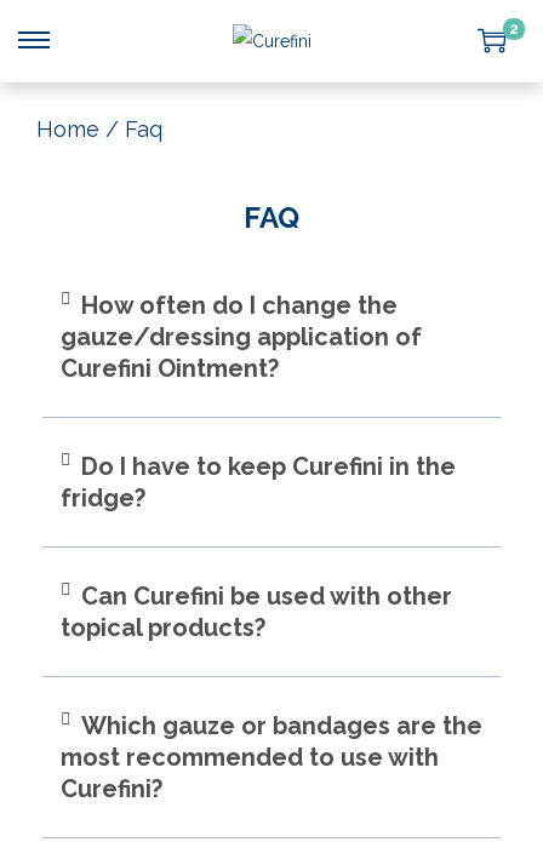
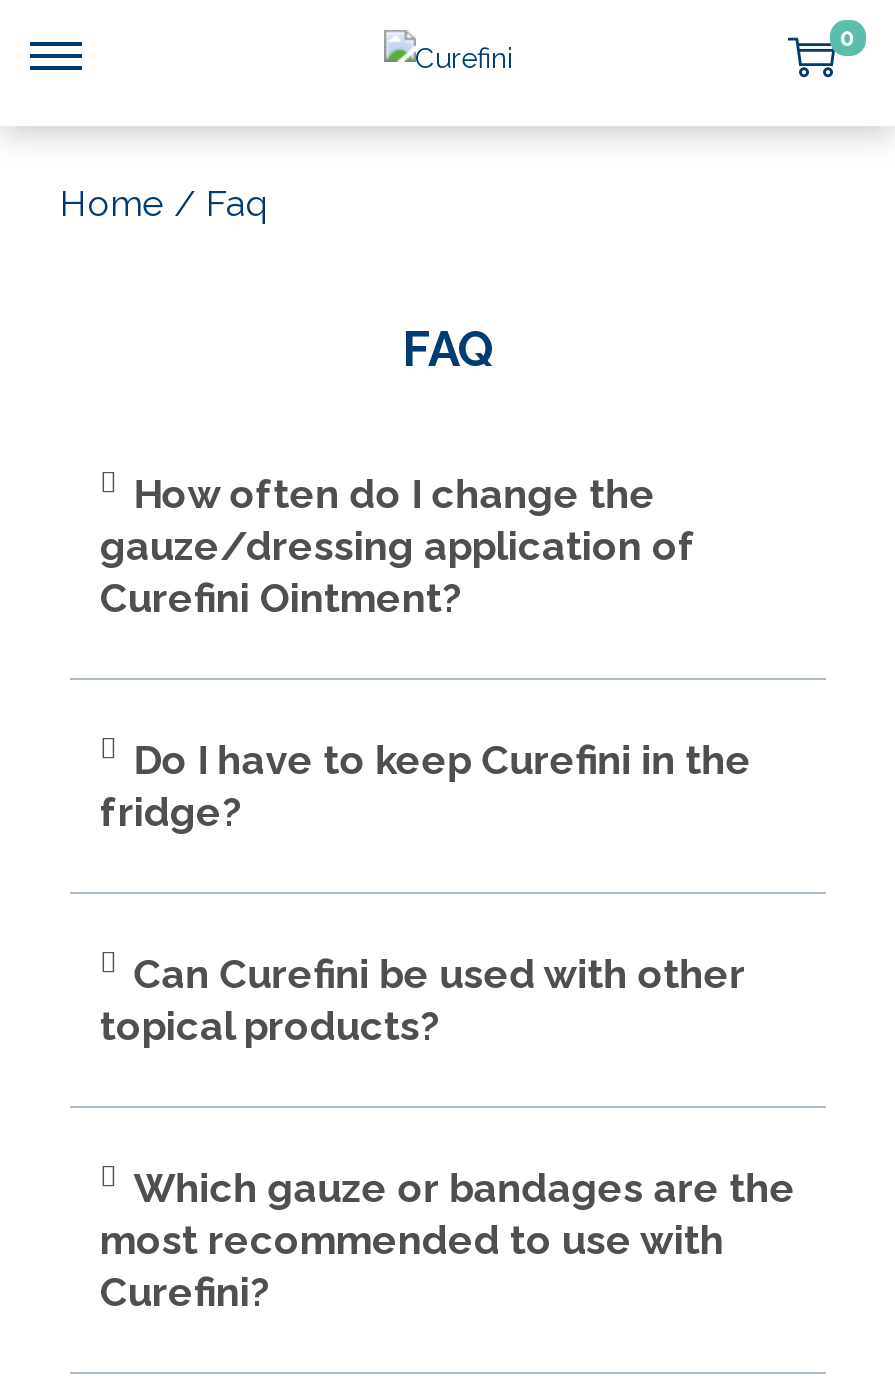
[509,21,519,38] 2 -> [840,24,856,52] 0

